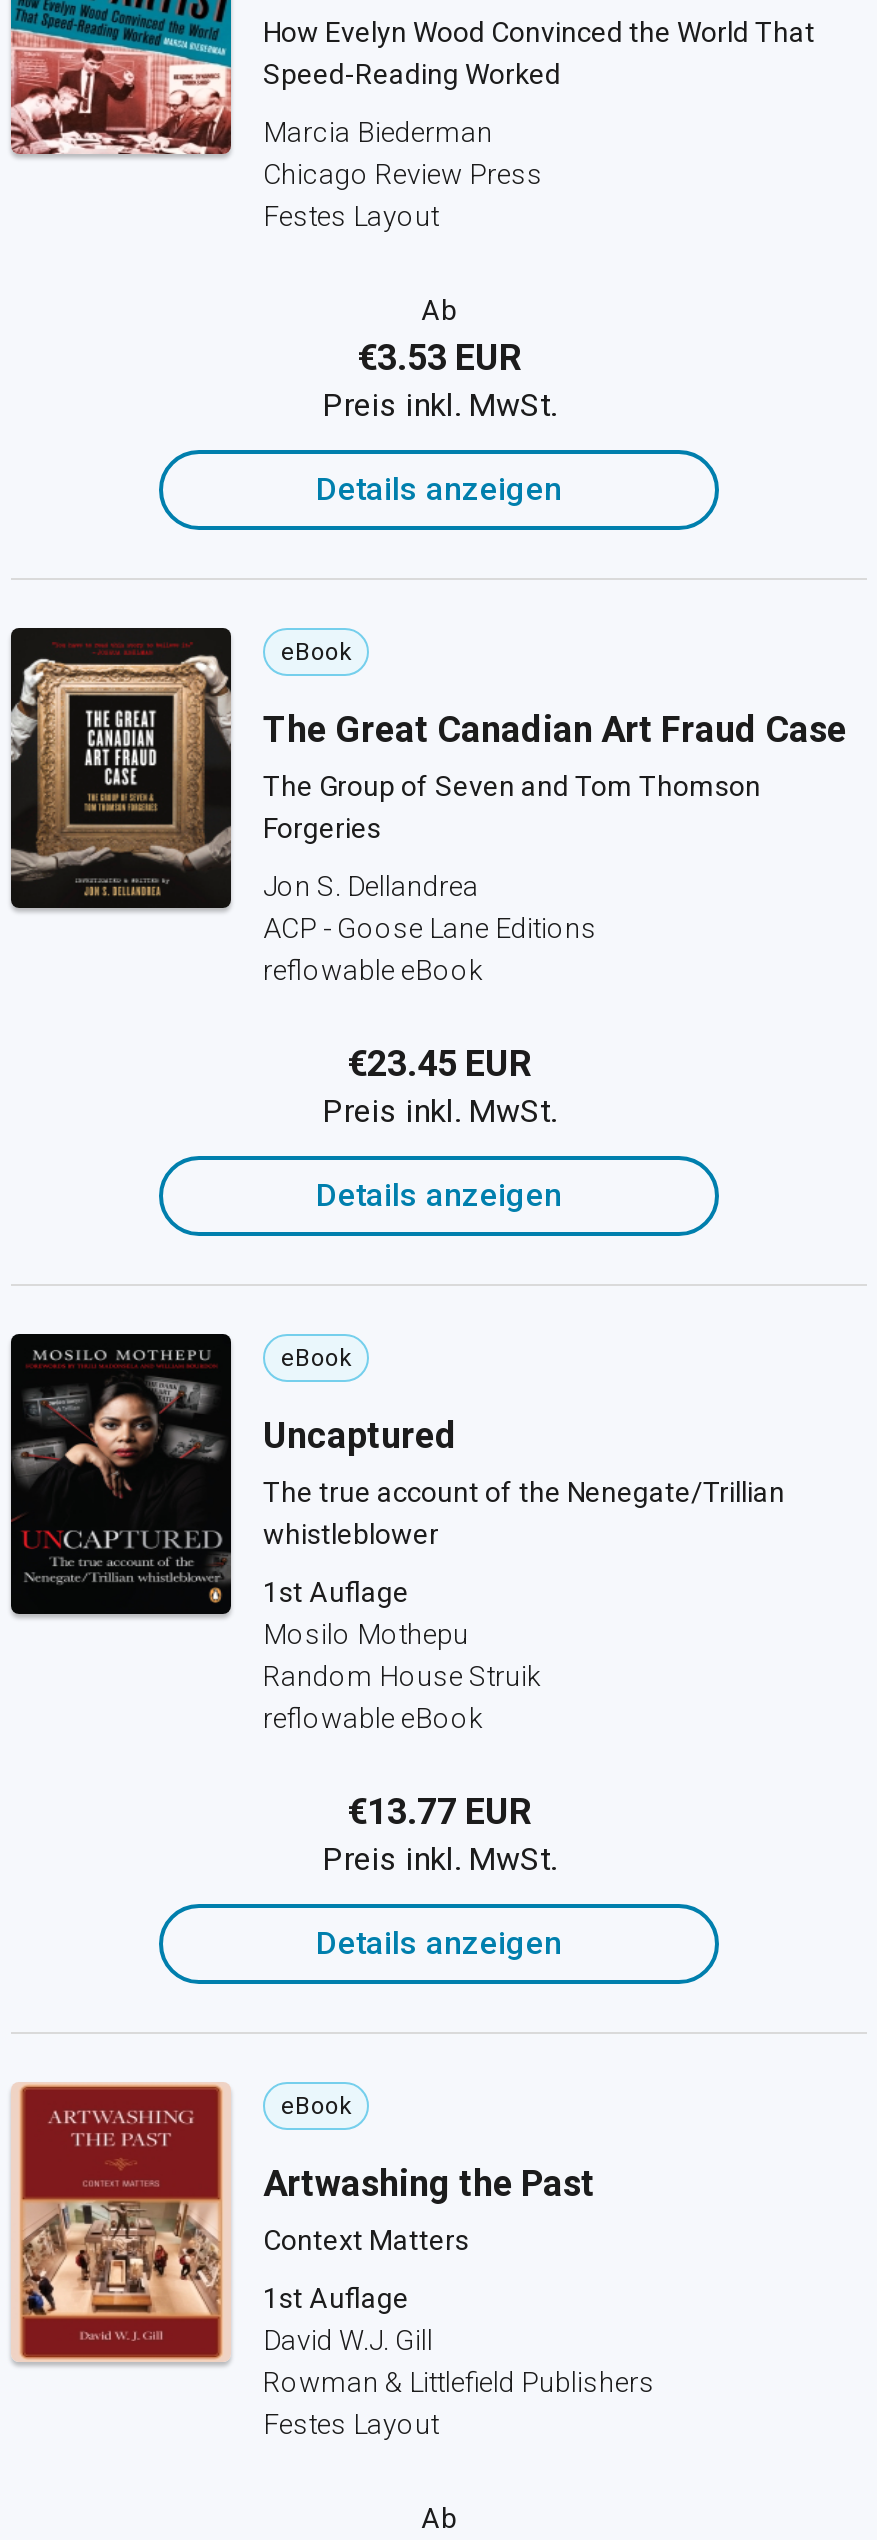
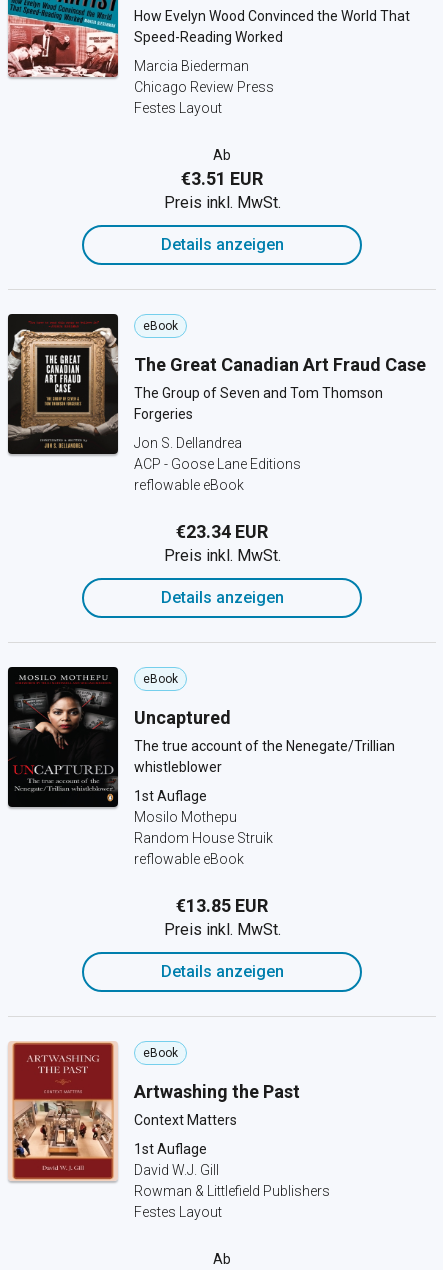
[357,336,521,378] €3.53 EUR -> [181,168,263,189] €3.51 EUR
[347,1042,531,1084] €23.45 EUR -> [176,521,268,542] €23.34 EUR
[347,1790,531,1832] €13.77 EUR -> [176,895,268,916] €13.85 EUR

